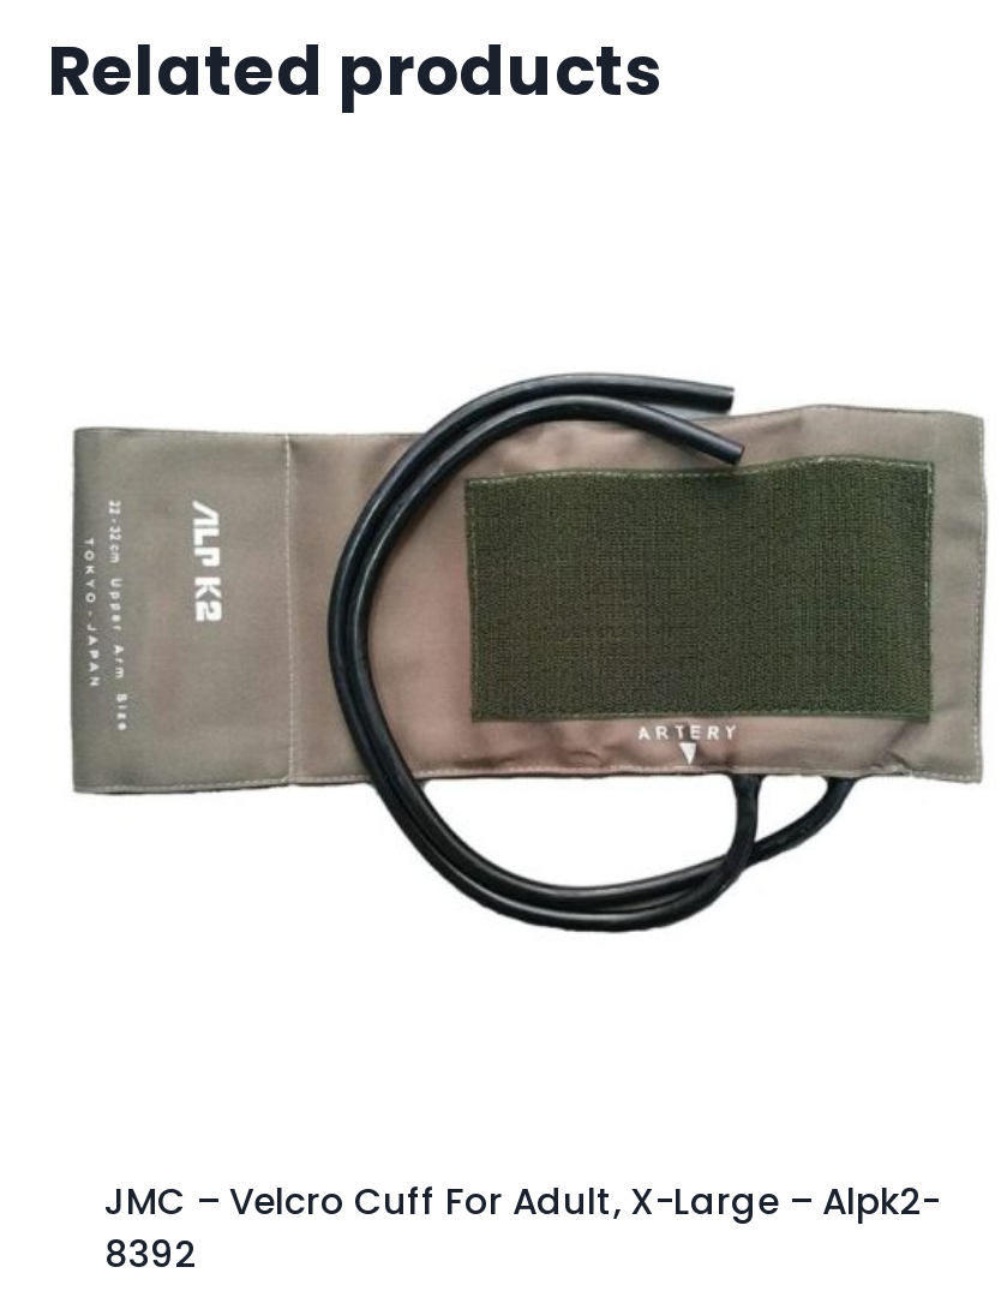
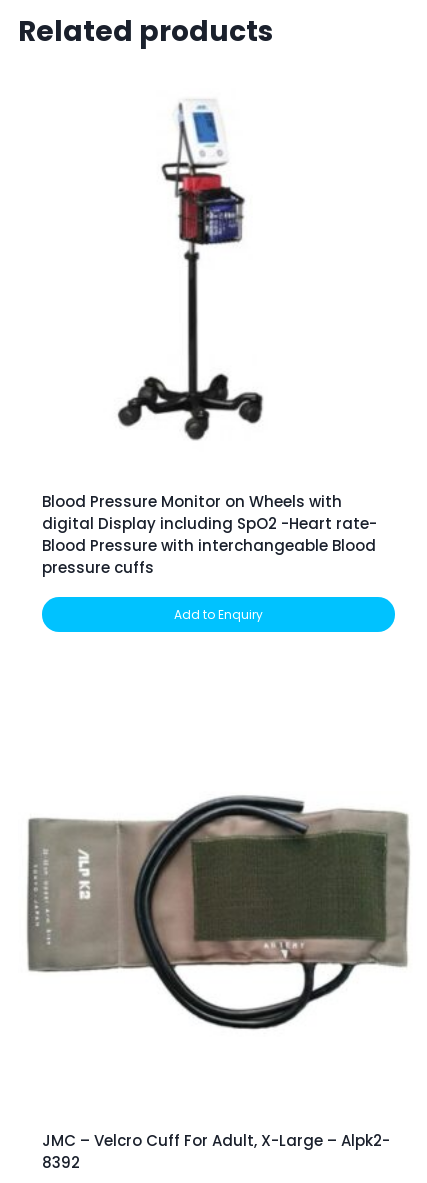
none -> [41,490,376,622] Blood Pressure Monitor on Wheels with | digital Display including SpO2 -Heart rate- | Blood Pressure with interchangeable Blood | pressure cuffs | Add to Enquiry
none -> [117,102,264,441] [image]

